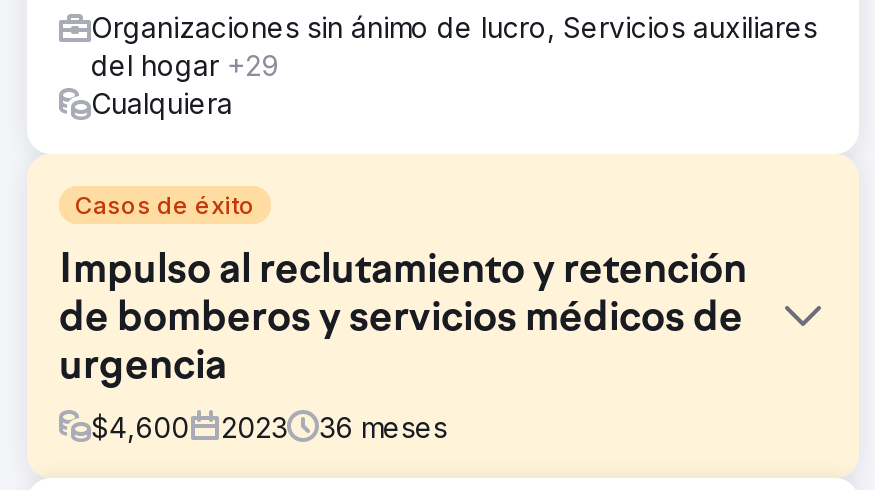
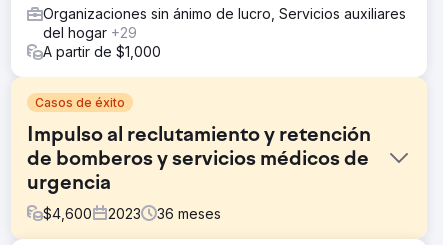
[91,85,233,119] Cualquiera -> [43,43,161,60] A partir de $1,000

